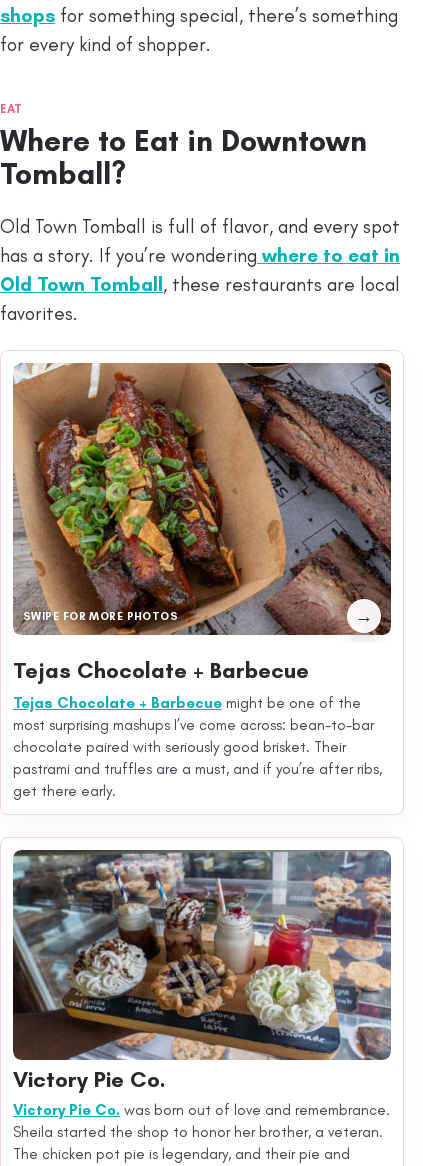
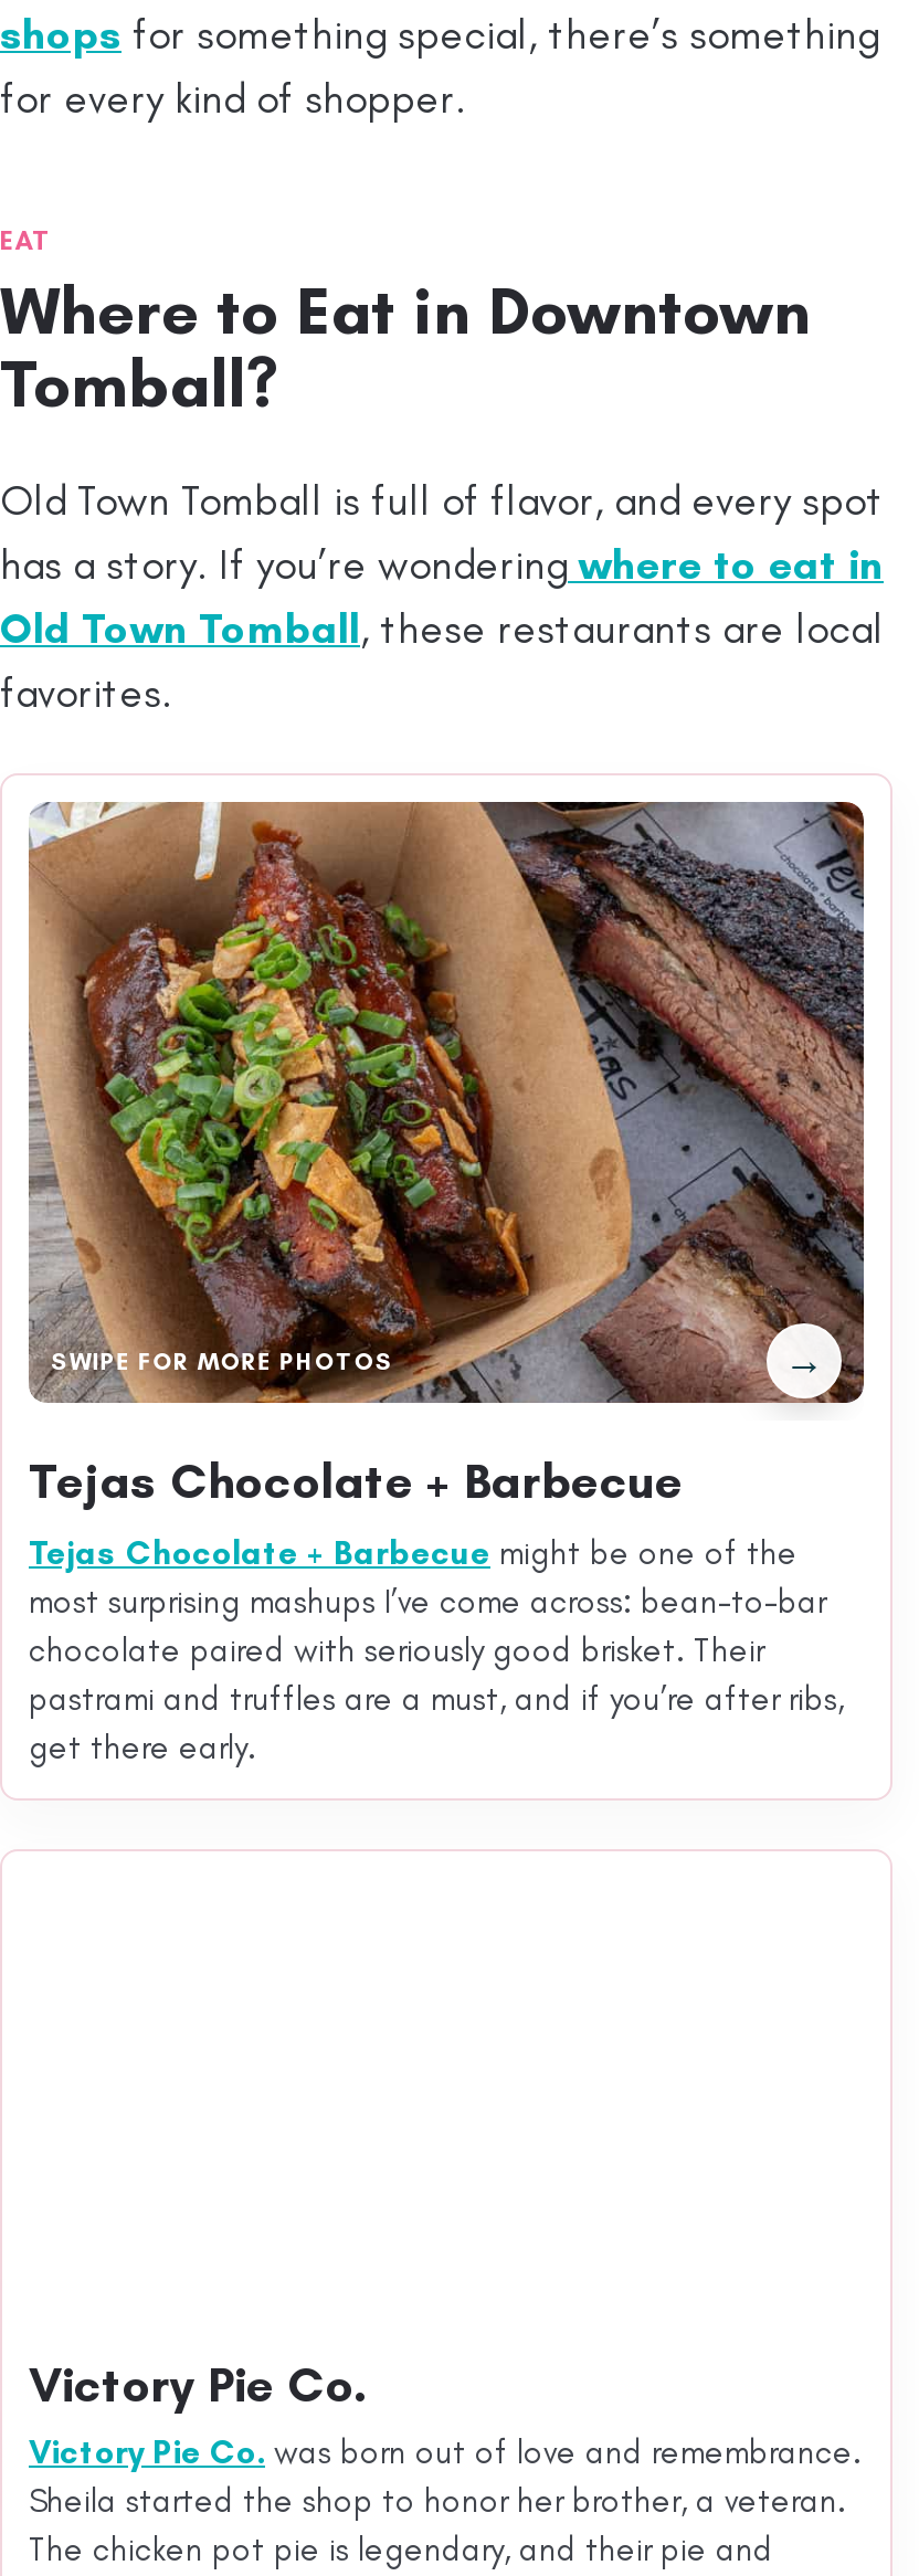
[12,849,392,1061] [image] -> none

